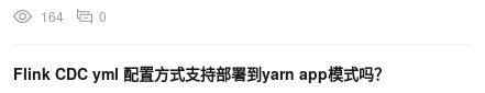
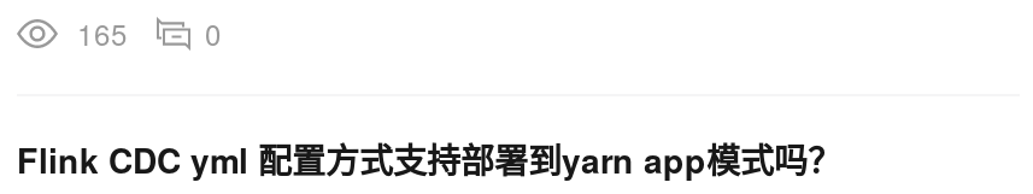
[41,7,107,25] 164 0 -> [77,12,222,53] 165 0

